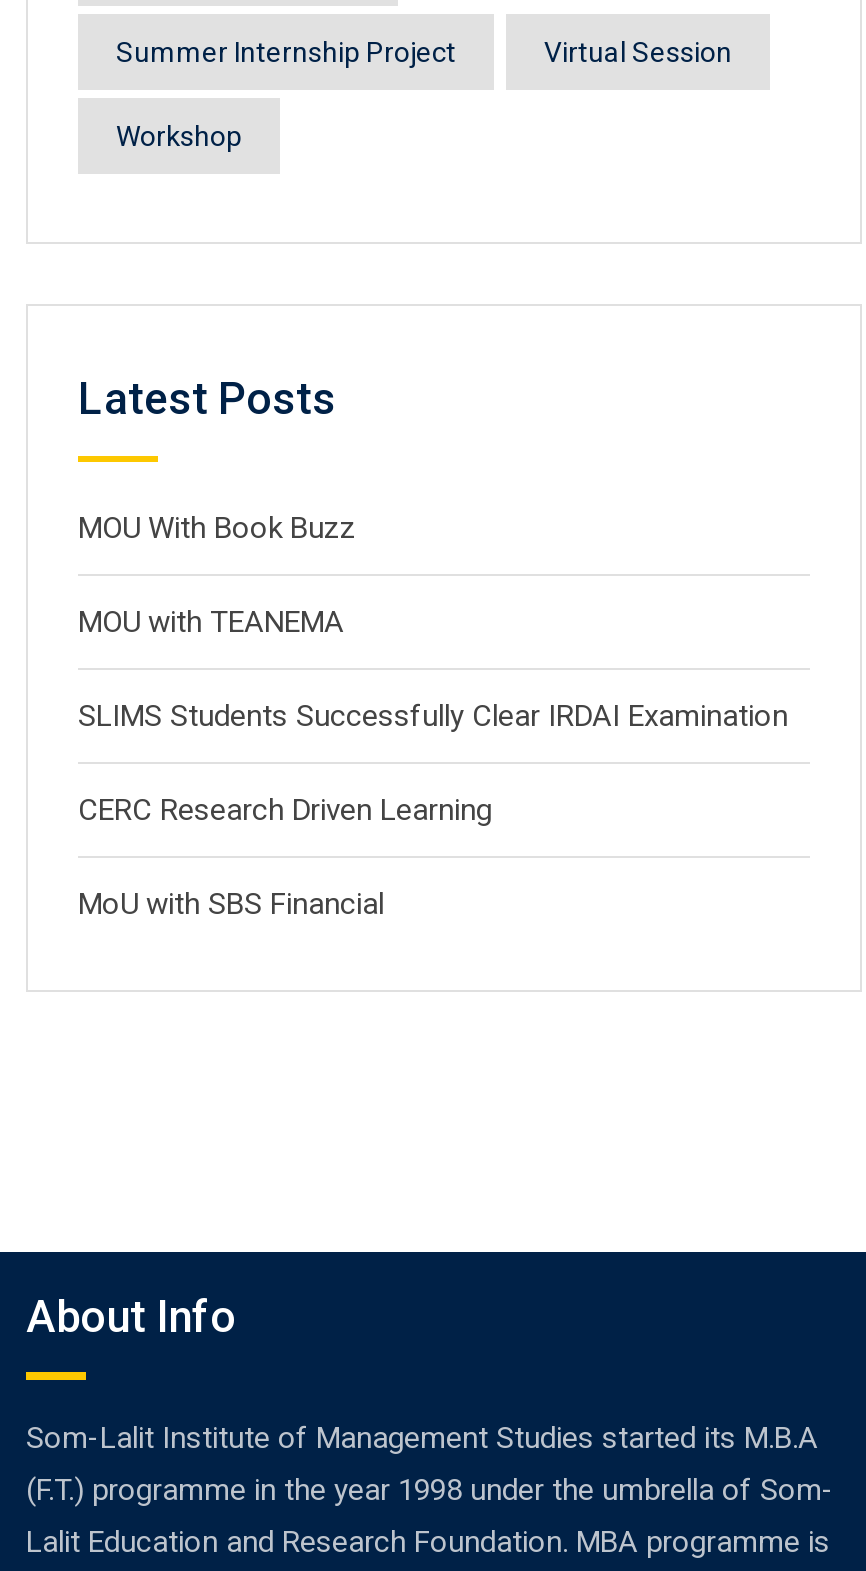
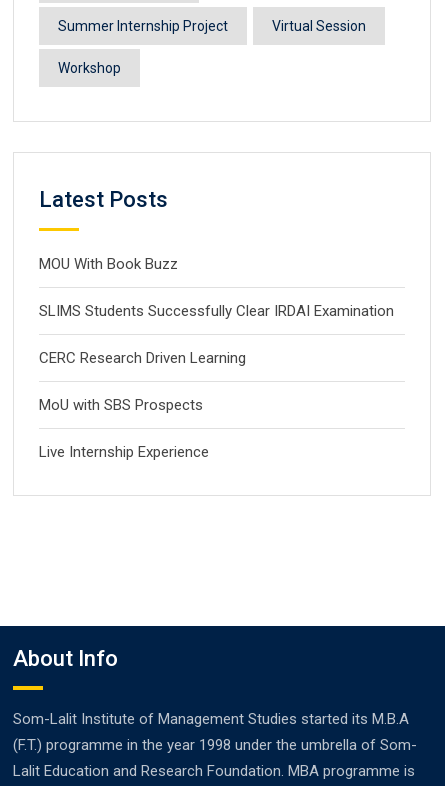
[78,604,344,640] MOU with TEANEMA -> none
moved [78,698,788,828] -> [39,302,394,367]: SLIMS Students Successfully Clear IRDAI Examination | CERC Research Driven Learning
[78,886,384,922] MoU with SBS Financial -> [39,396,209,461] MoU with SBS Prospects | Live Internship Experience

